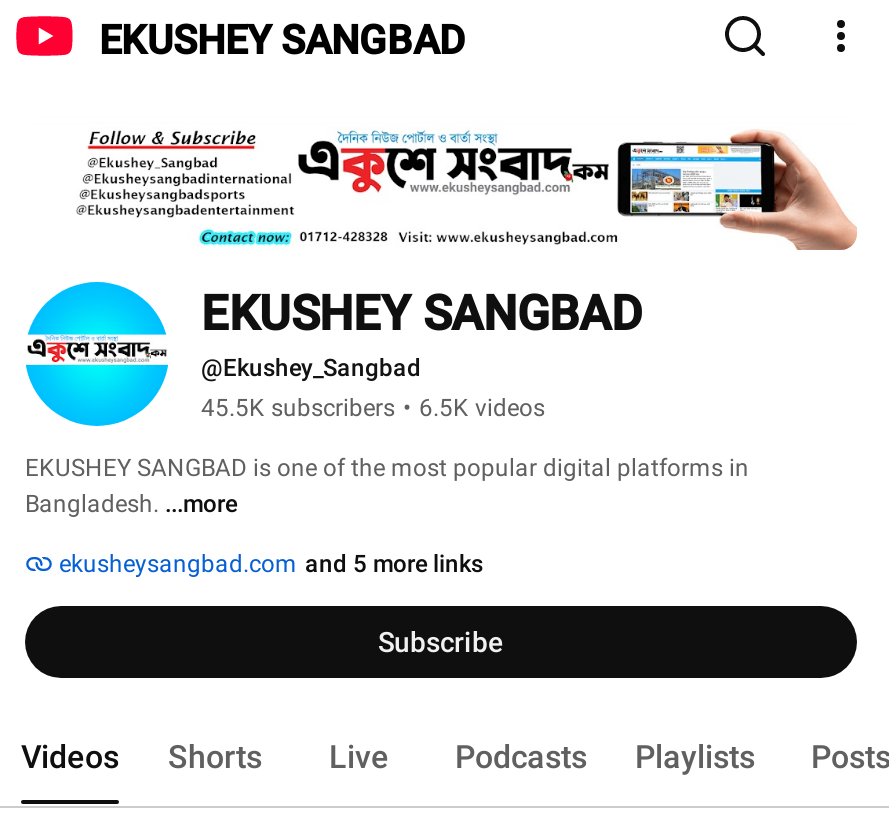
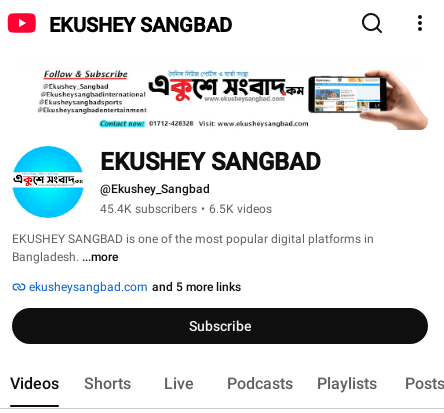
[201,394,545,422] 45.5K subscribers • 6.5K videos -> [100,202,272,216] 45.4K subscribers • 6.5K videos

